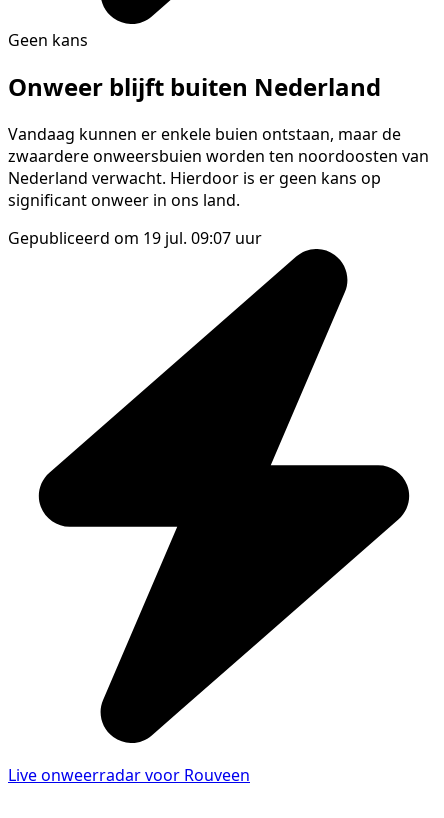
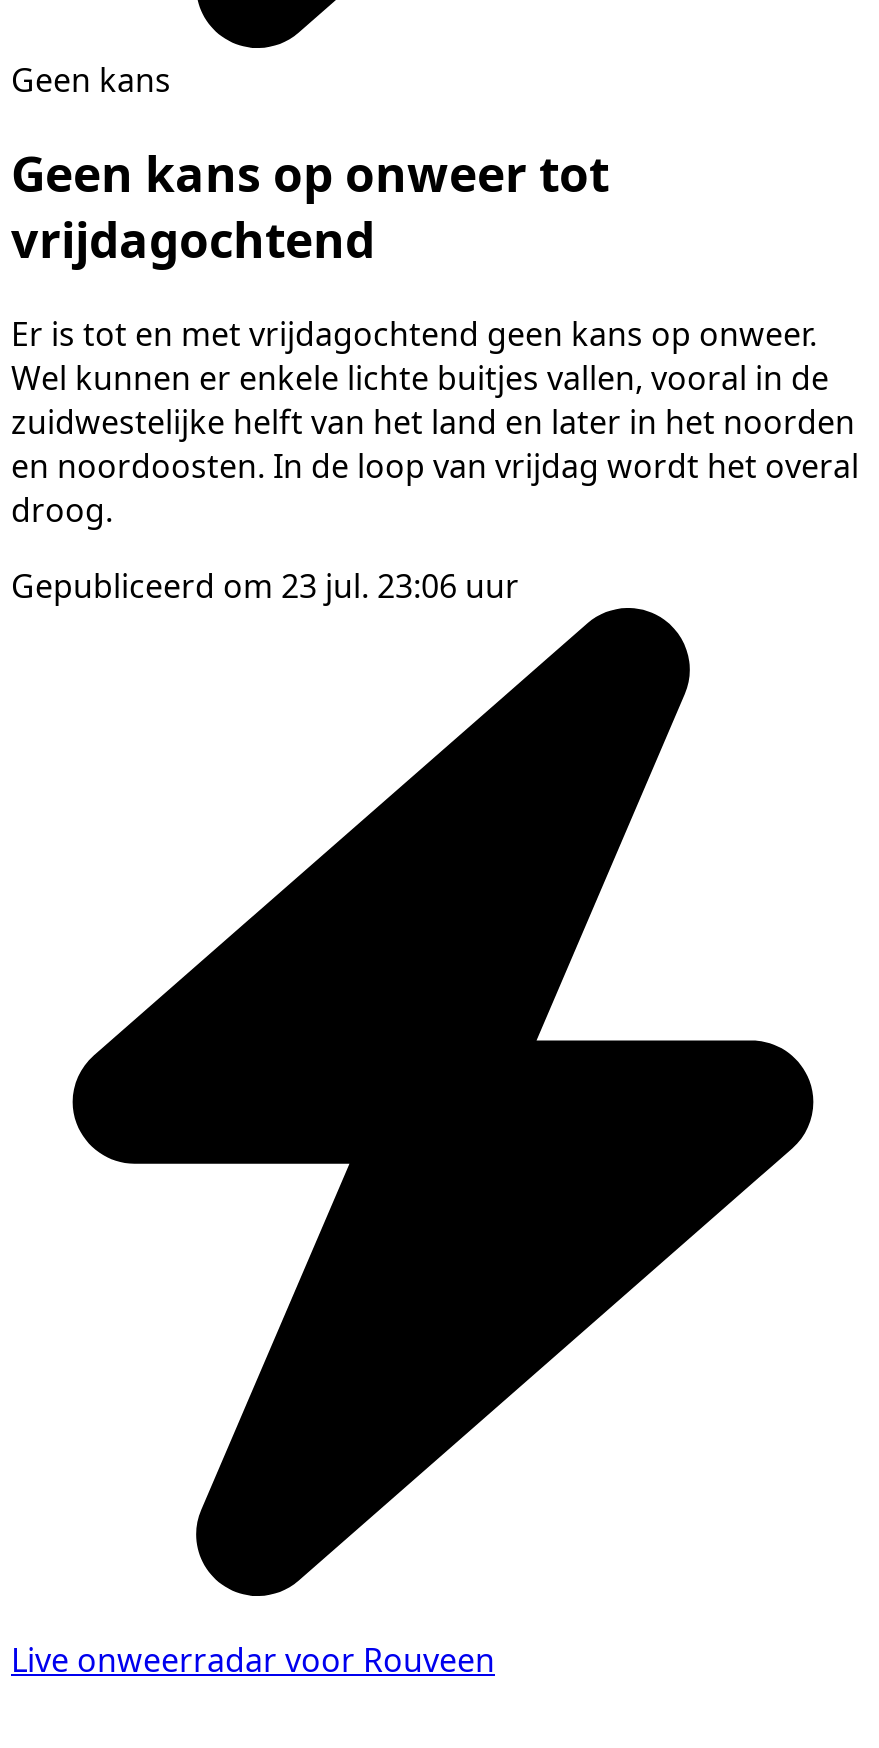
[8,70,381,103] Onweer blijft buiten Nederland -> [11,141,609,273] Geen kans op onweer tot | vrijdagochtend
[8,123,429,211] Vandaag kunnen er enkele buien ontstaan, maar de | zwaardere onweersbuien worden ten noordoosten van | Nederland verwacht. Hierdoor is er geen kans op | significant onweer in ons land. -> [11,313,859,533] Er is tot en met vrijdagochtend geen kans op onweer. | Wel kunnen er enkele lichte buitjes vallen, vooral in de | zuidwestelijke helft van het land en later in het noorden | en noordoosten. In de loop van vrijdag wordt het overal | droog.
[8,227,262,249] Gepubliceerd om 19 jul. 09:07 uur -> [11,565,519,609] Gepubliceerd om 23 jul. 23:06 uur

